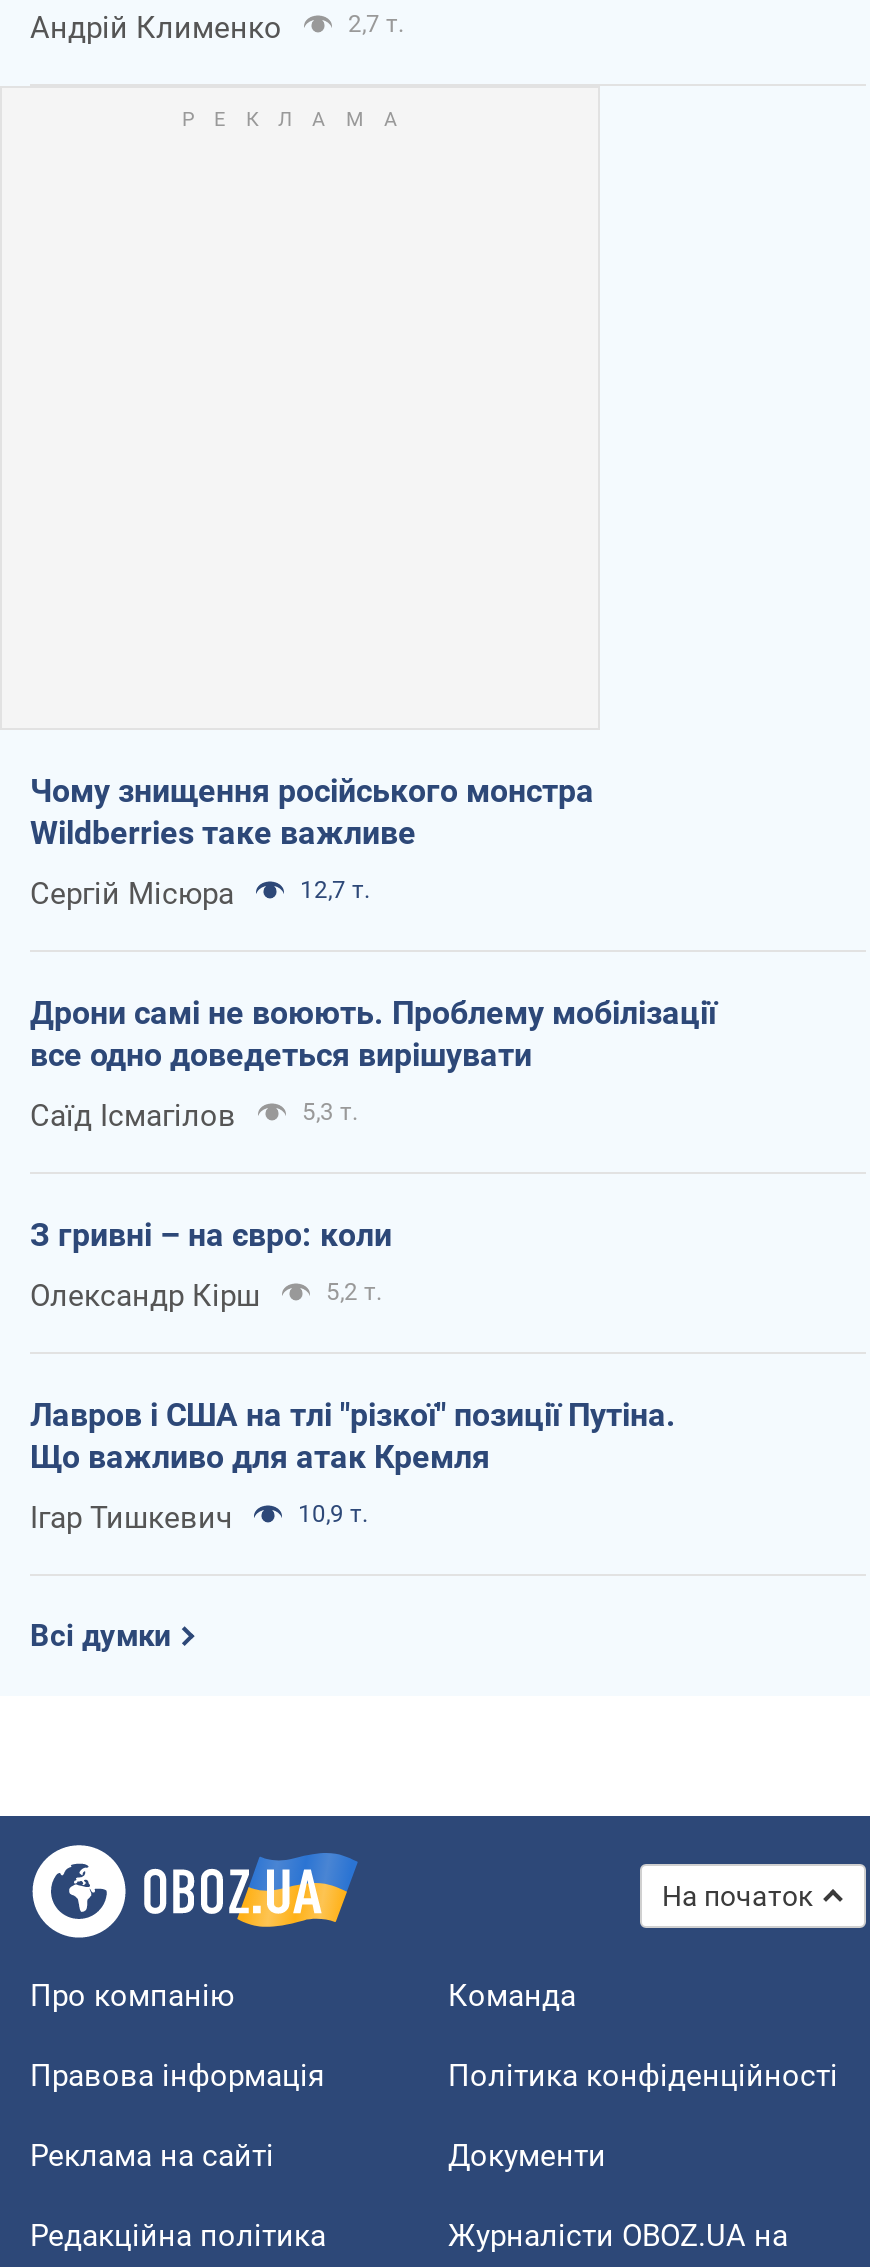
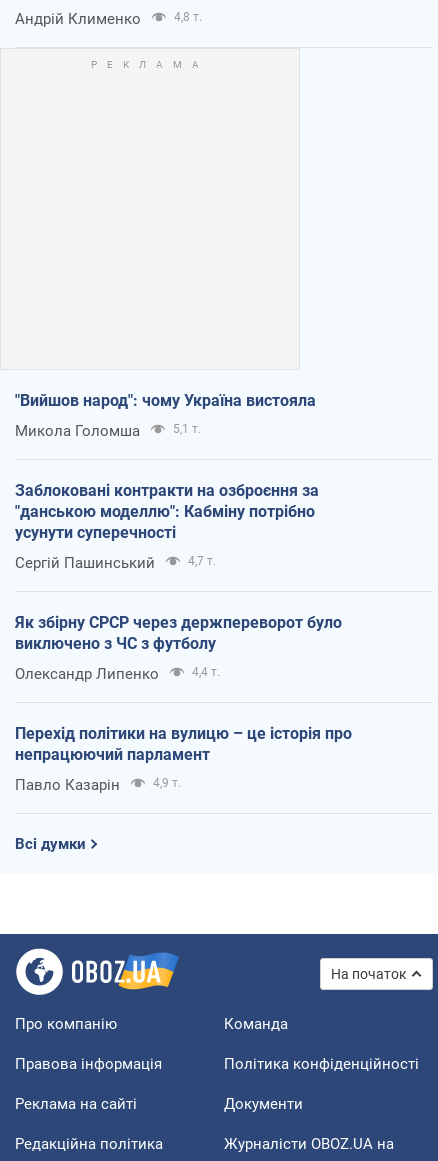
[348,9,404,37] 2,7 т. -> [174,10,202,24] 4,8 т.
[30,771,594,851] Чому знищення російського монстра | Wildberries таке важливе -> [15,391,316,410] "Вийшов народ": чому Україна вистояла
[30,875,370,911] Сергій Місюра | 12,7 т. -> [15,422,201,440] Микола Голомша | 5,1 т.
[30,993,716,1073] Дрони самі не воюють. Проблему мобілізації | все одно доведеться вирішувати -> [15,481,319,542] Заблоковані контракти на озброєння за | "данською моделлю": Кабміну потрібно | усунути суперечності
[30,1097,358,1133] Саїд Ісмагілов | 5,3 т. -> [15,554,216,572] Сергій Пашинський | 4,7 т.
[30,1215,392,1253] З гривні – на євро: коли -> [15,613,342,653] Як збірну СРСР через держпереворот було | виключено з ЧС з футболу
[30,1277,382,1313] Олександр Кірш | 5,2 т. -> [15,665,220,683] Олександр Липенко | 4,4 т.
[30,1395,676,1475] Лавров і США на тлі "різкої" позиції Путіна. | Що важливо для атак Кремля -> [15,724,352,764] Перехід політики на вулицю – це історія про | непрацюючий парламент
[30,1499,368,1535] Ігар Тишкевич | 10,9 т. -> [15,776,181,794] Павло Казарін | 4,9 т.

